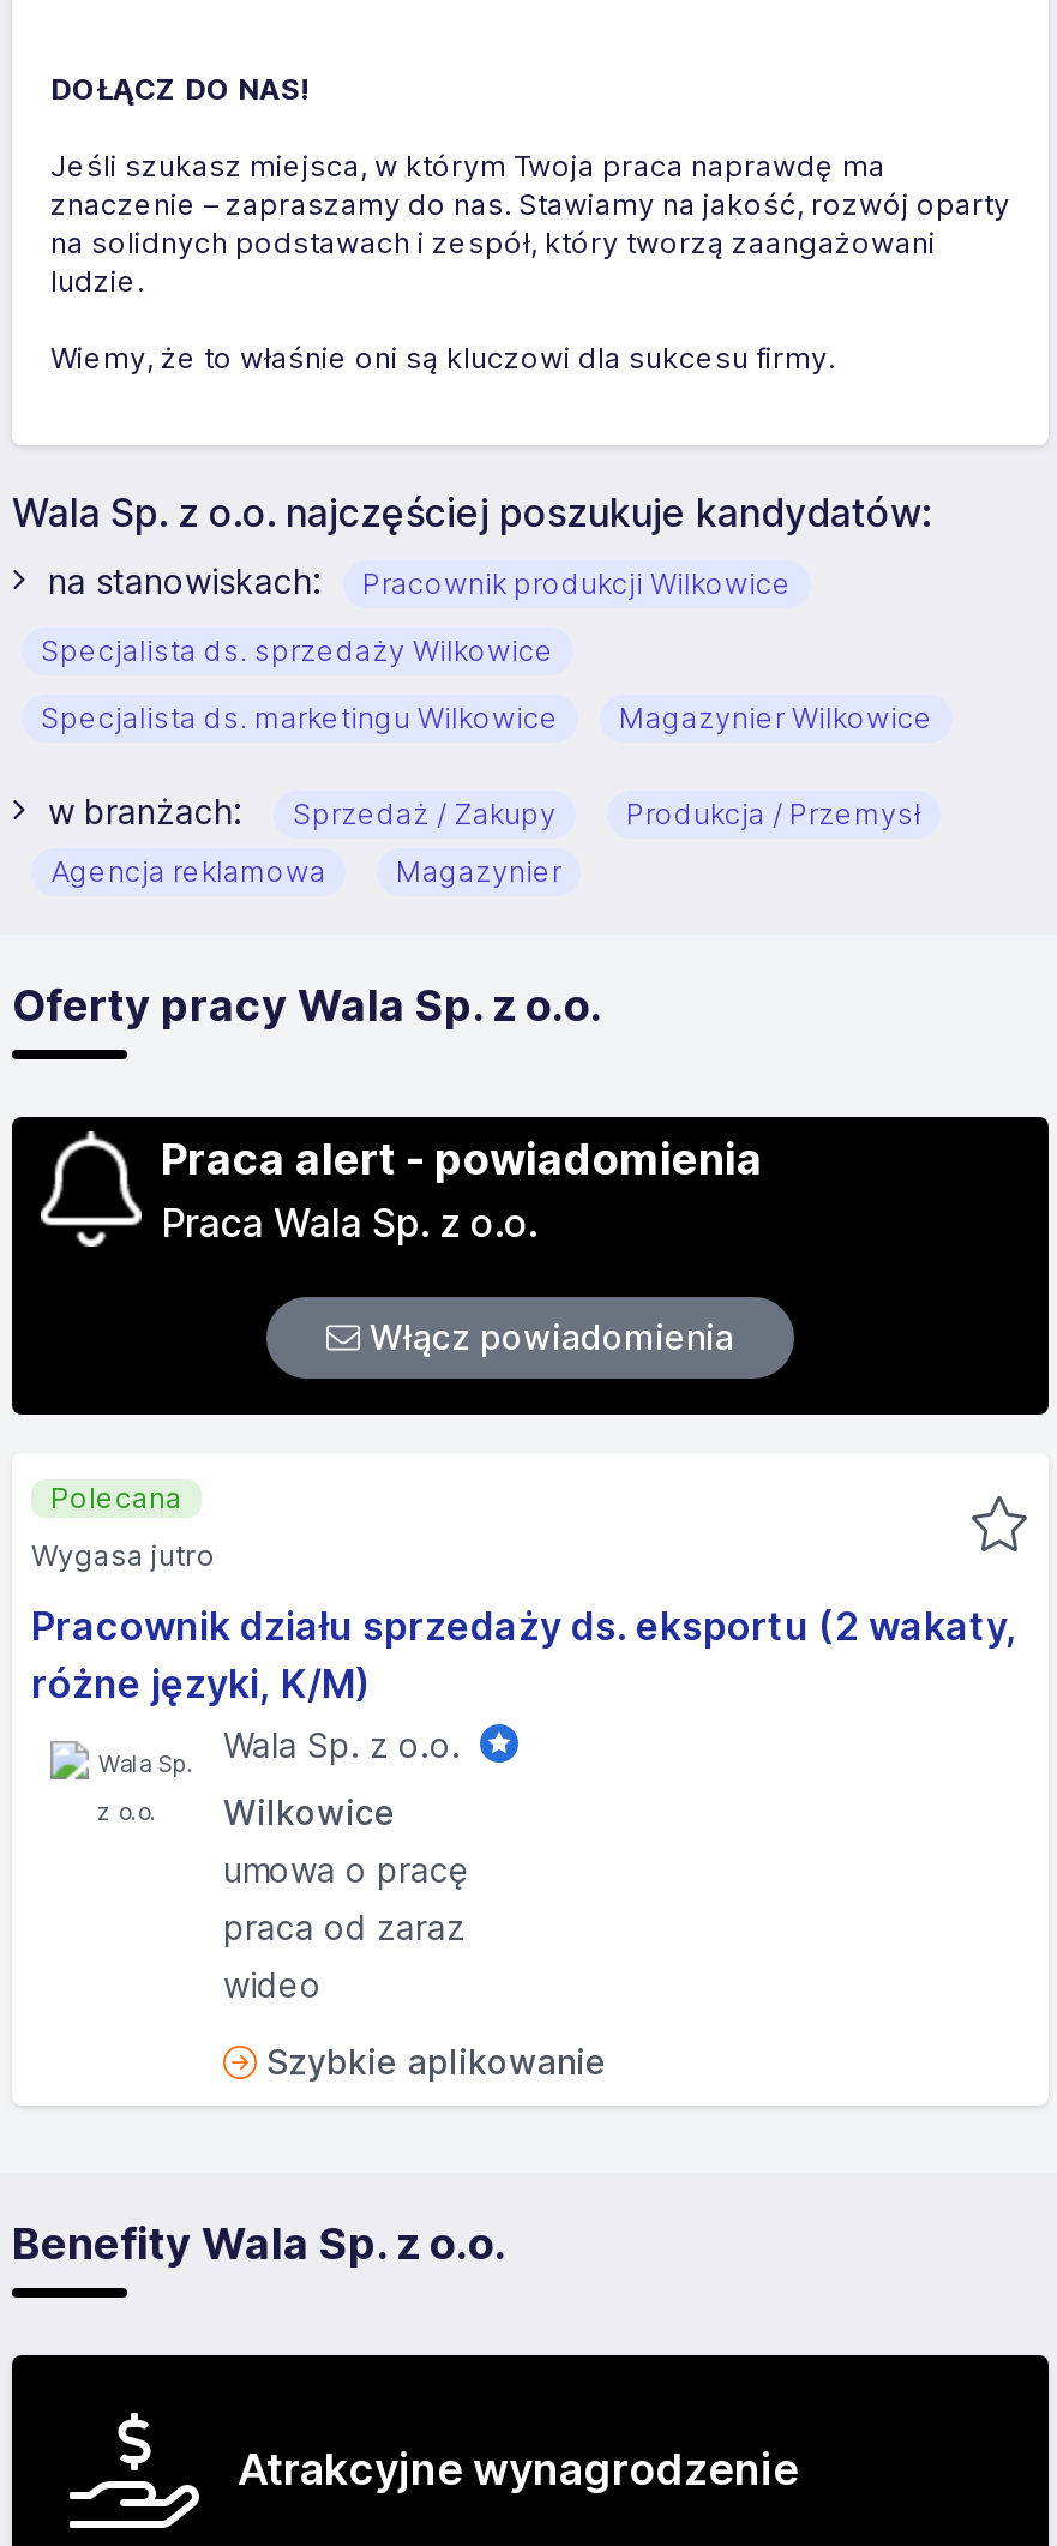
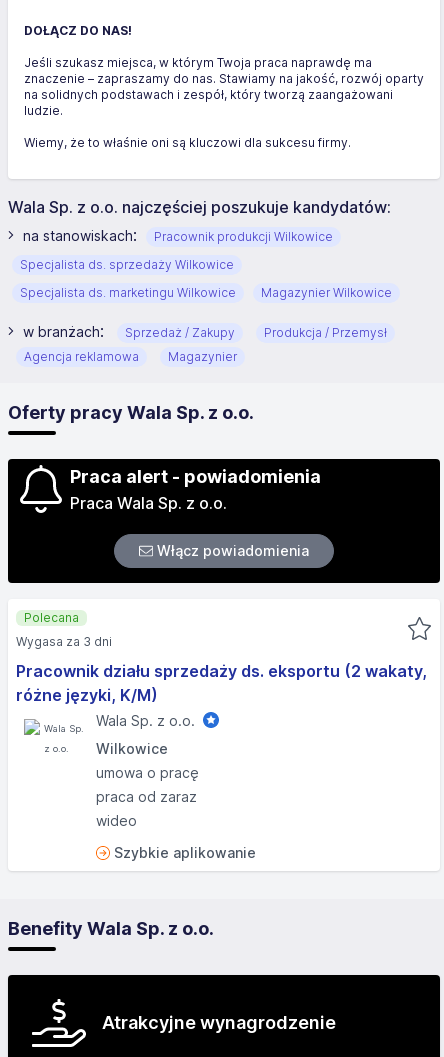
[31,1537,216,1573] Wygasa jutro -> [16,634,112,649] Wygasa za 3 dni

